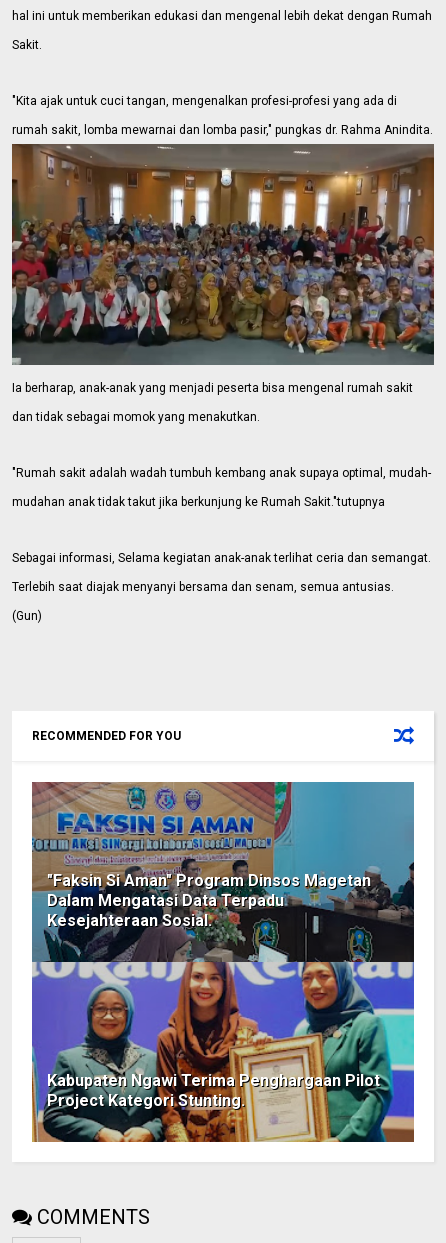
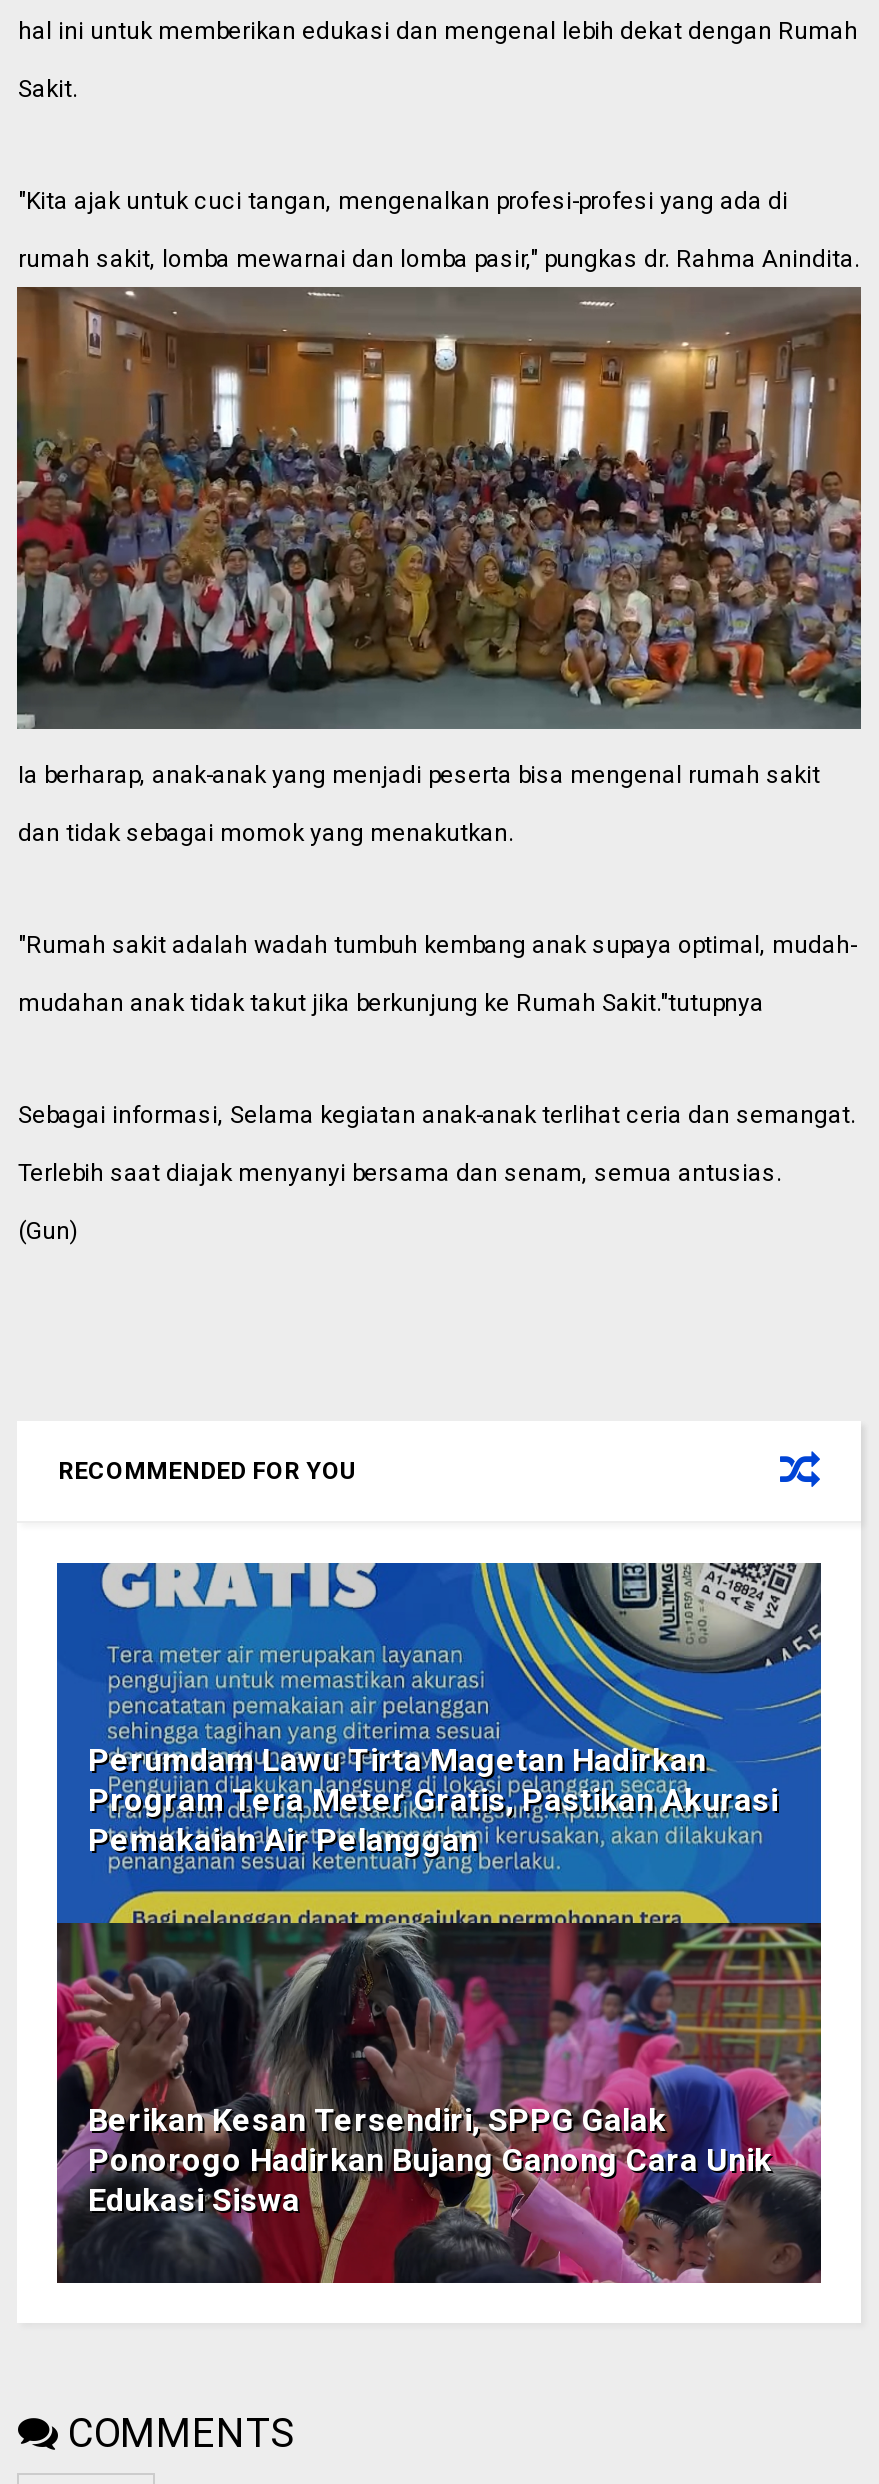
[31,781,415,1143] [image] | "Faksin Si Aman" Program Dinsos Magetan | Dalam Mengatasi Data Terpadu | Kesejahteraan Sosial. -> [55,1561,823,2285] [image] | Perumdam Lawu Tirta Magetan Hadirkan | Program Tera Meter Gratis, Pastikan Akurasi | Pemakaian Air Pelanggan
[47,1071,380,1110] Kabupaten Ngawi Terima Penghargaan Pilot | Project Kategori Stunting. -> [88,2101,772,2219] Berikan Kesan Tersendiri, SPPG Galak | Ponorogo Hadirkan Bujang Ganong Cara Unik | Edukasi Siswa

